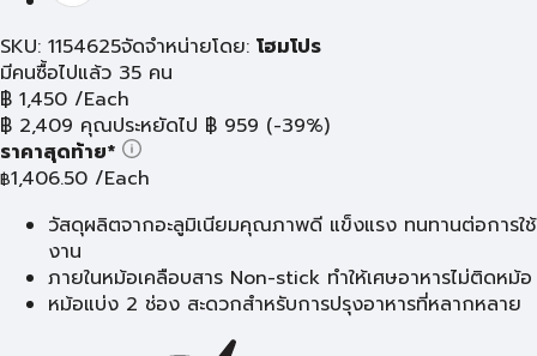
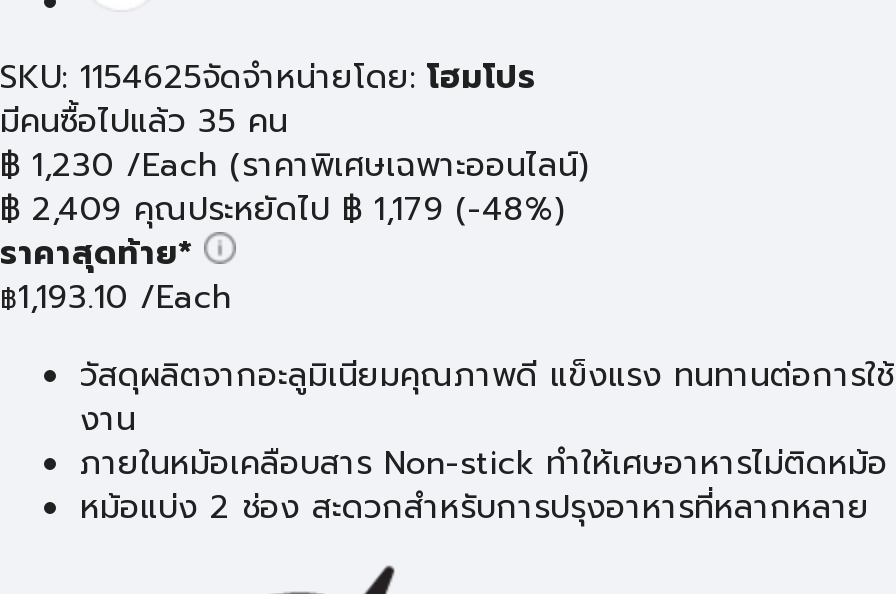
[0,85,330,140] ฿ 1,450 /Each | ฿ 2,409 คุณประหยัดไป ฿ 959 (-39%) -> [0,142,588,234] ฿ 1,230 /Each (ราคาพิเศษเฉพาะออนไลน์) | ฿ 2,409 คุณประหยัดไป ฿ 1,179 (-48%)
[0,164,150,193] ฿1,406.50 /Each -> [0,274,232,322] ฿1,193.10 /Each

